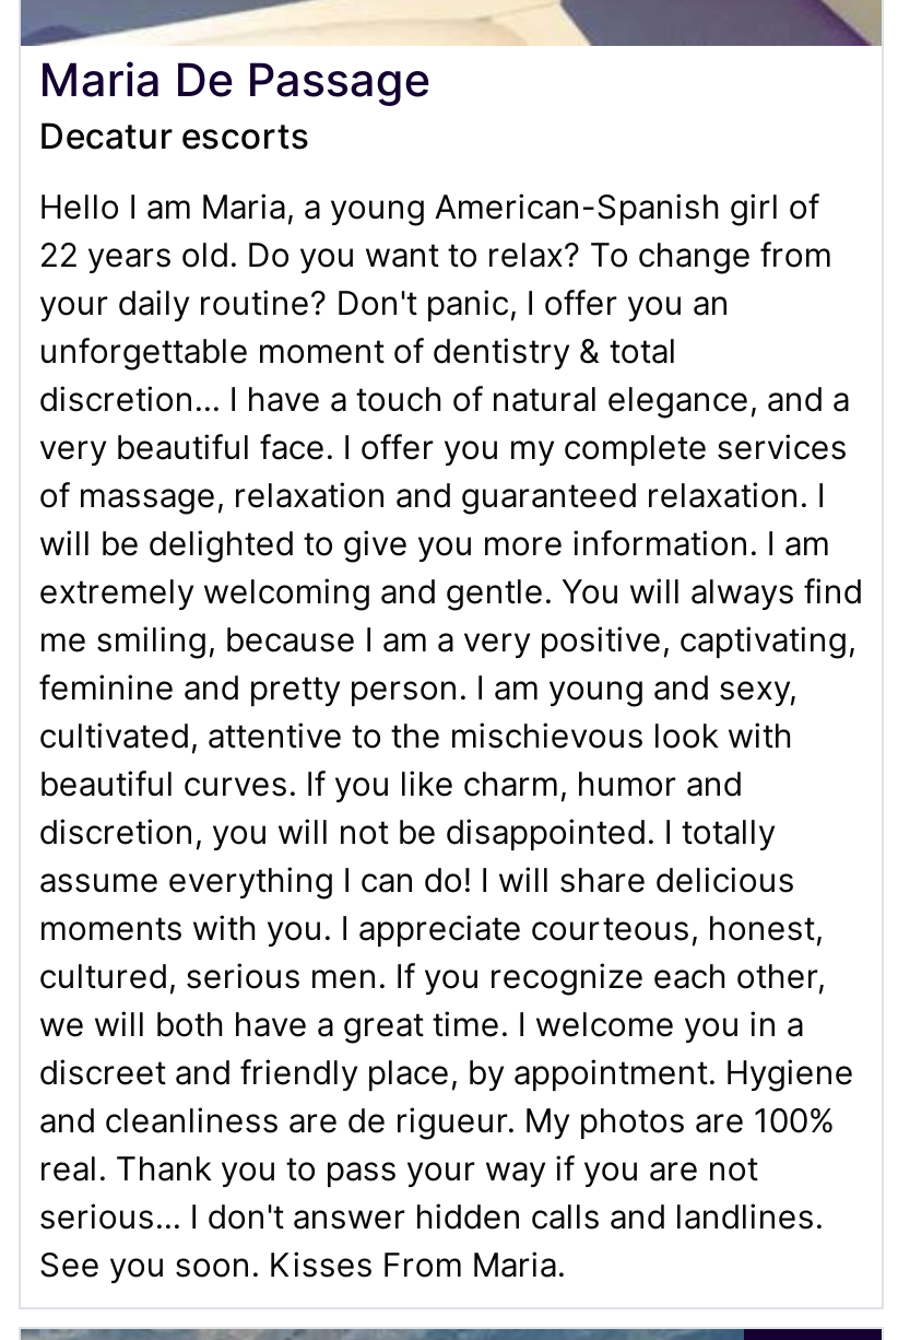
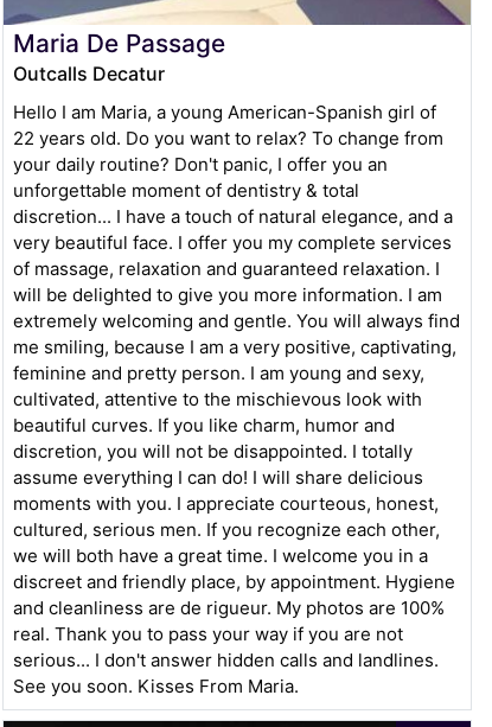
[39,115,310,158] Decatur escorts -> [14,62,165,86] Outcalls Decatur

